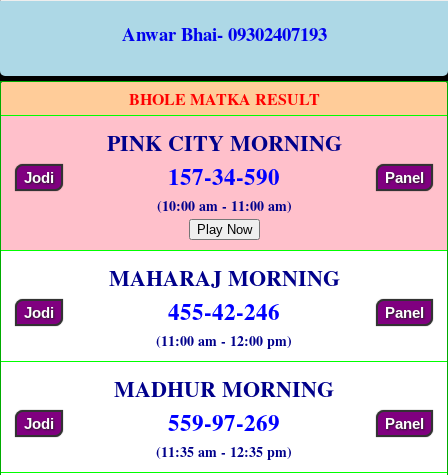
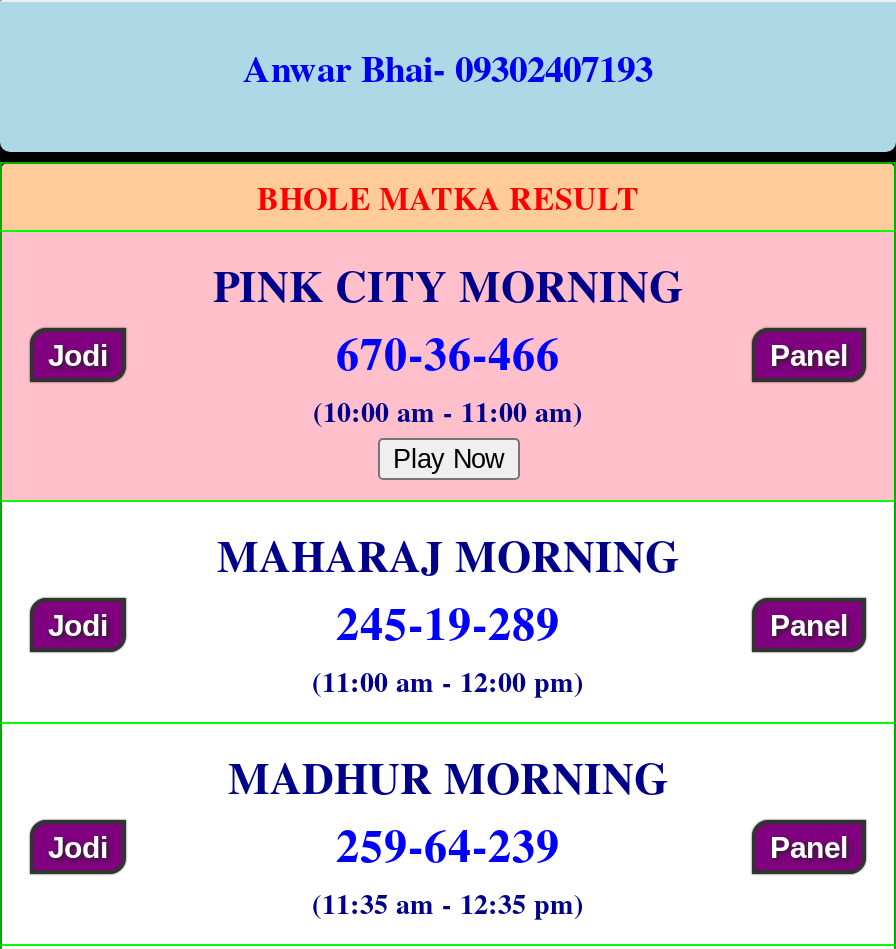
[168,159,280,193] 157-34-590 -> [336,318,560,386] 670-36-466
[168,294,280,328] 455-42-246 -> [336,588,560,656] 245-19-289
[168,405,280,439] 559-97-269 -> [336,810,560,878] 259-64-239

